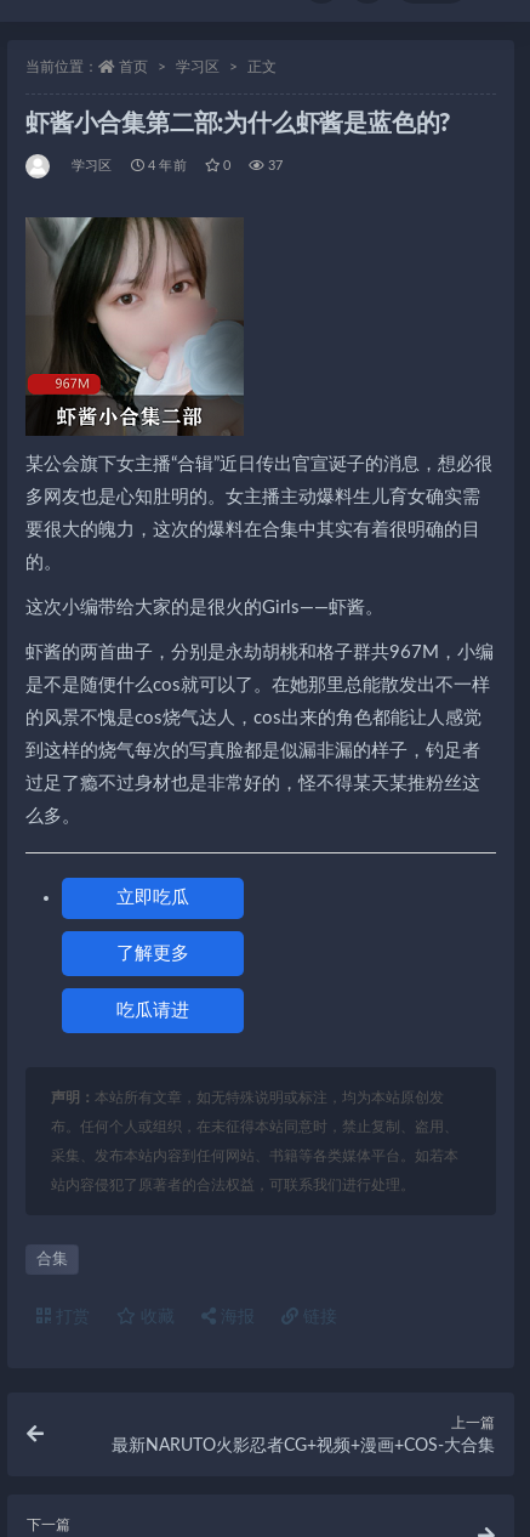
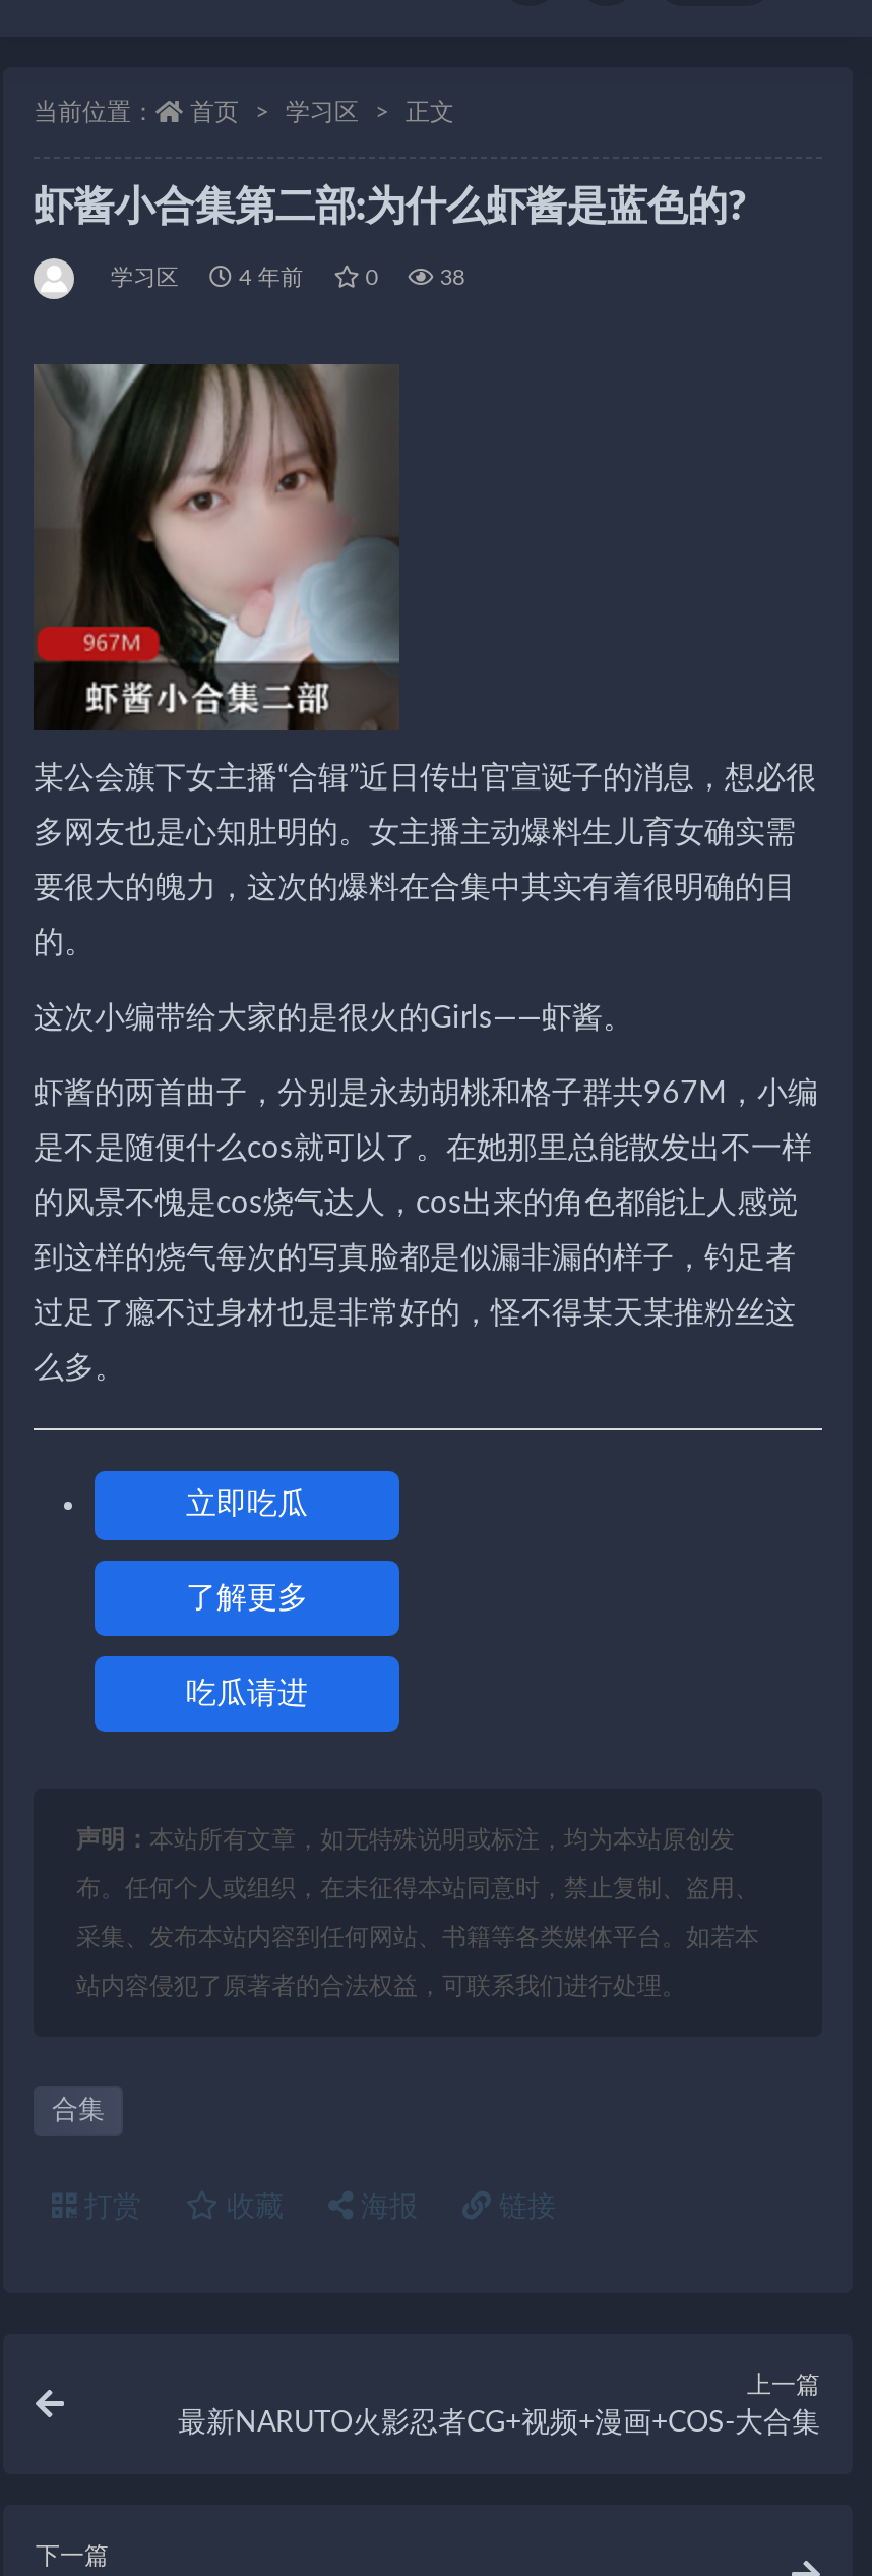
[264,159,283,172] 37 -> [433,267,465,289] 38

